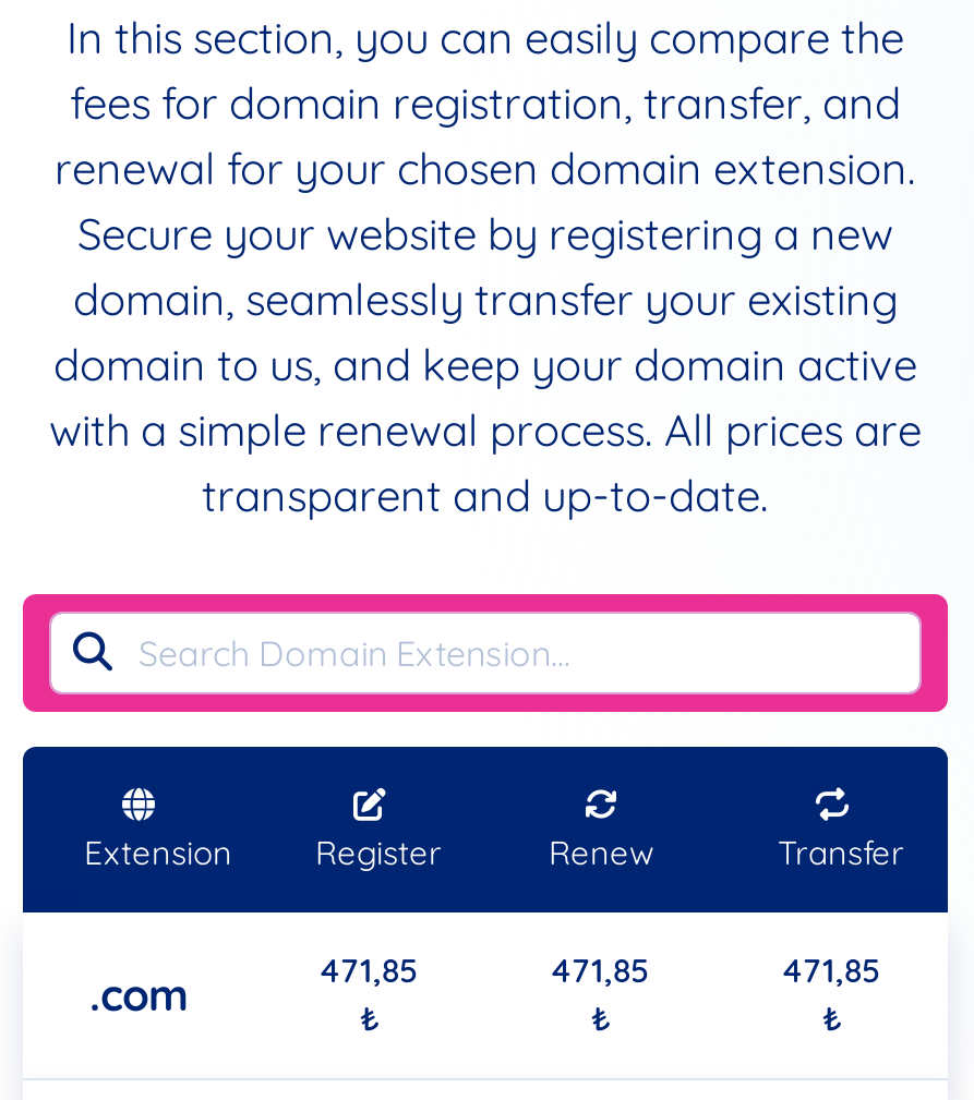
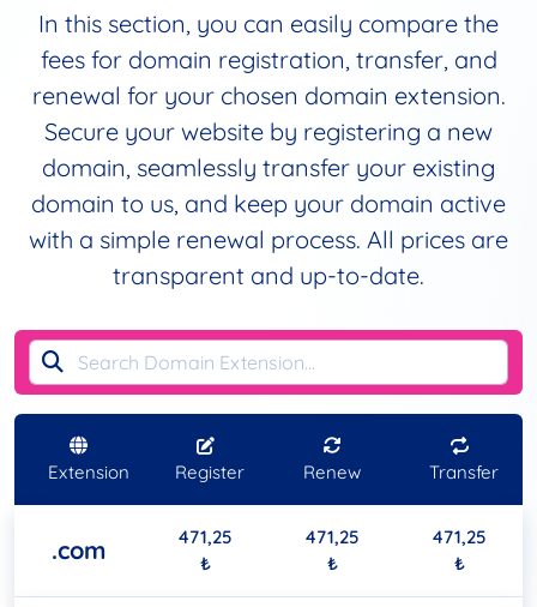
[321,950,419,991] 471,85 -> [178,525,232,548] 471,25
[552,950,650,991] 471,85 -> [305,525,359,548] 471,25
[783,950,881,991] 471,85 -> [432,525,486,548] 471,25

